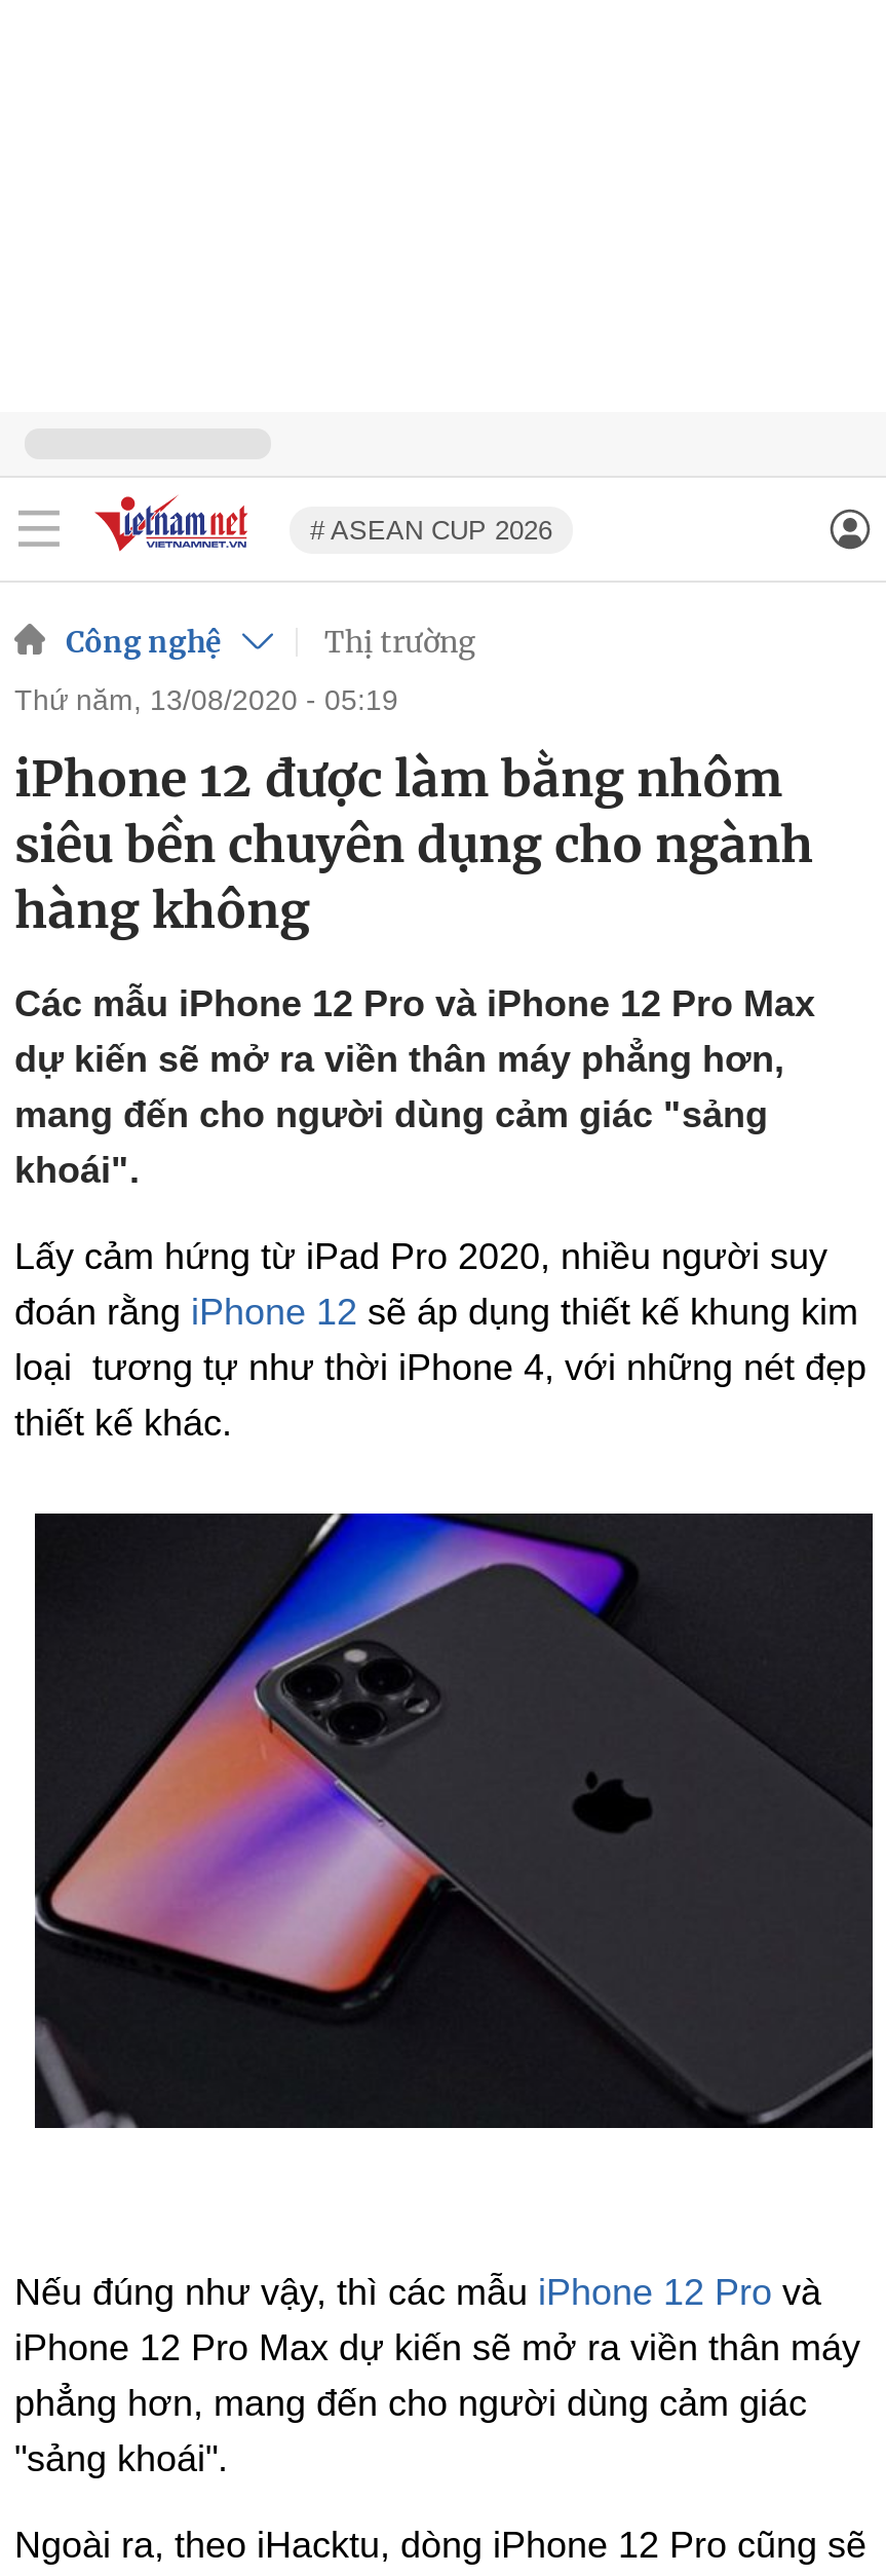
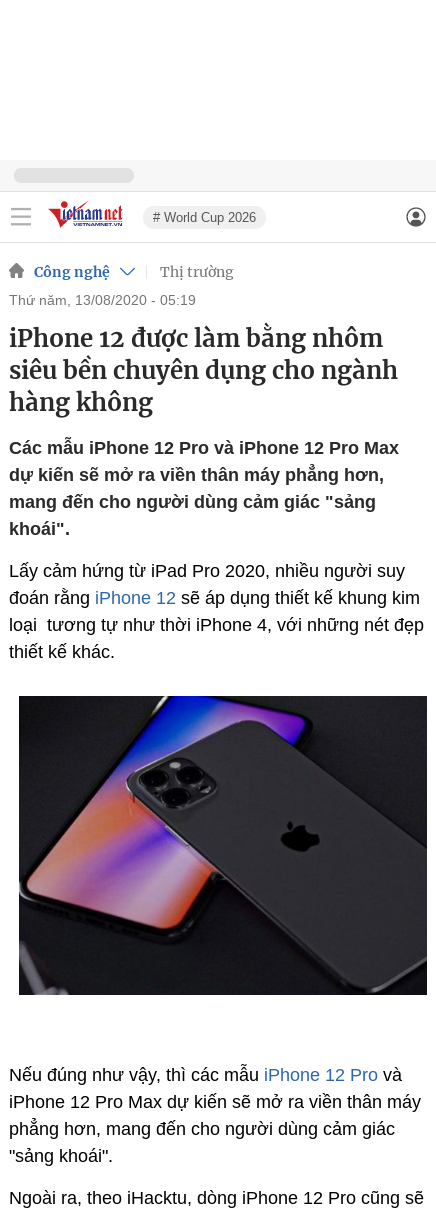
[310,514,552,545] # ASEAN CUP 2026 -> [153,209,256,224] # World Cup 2026

